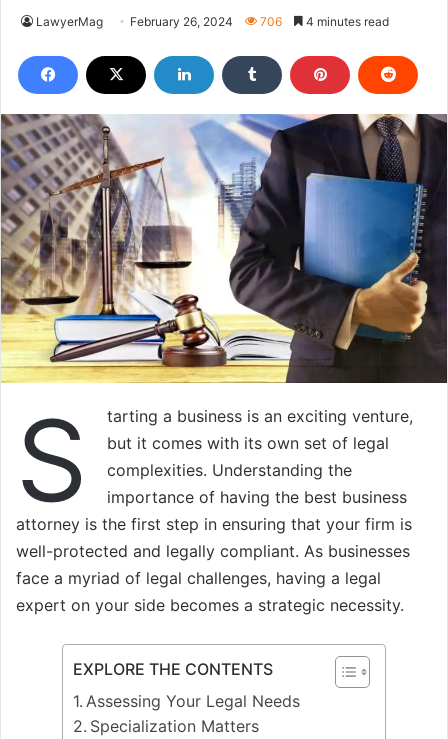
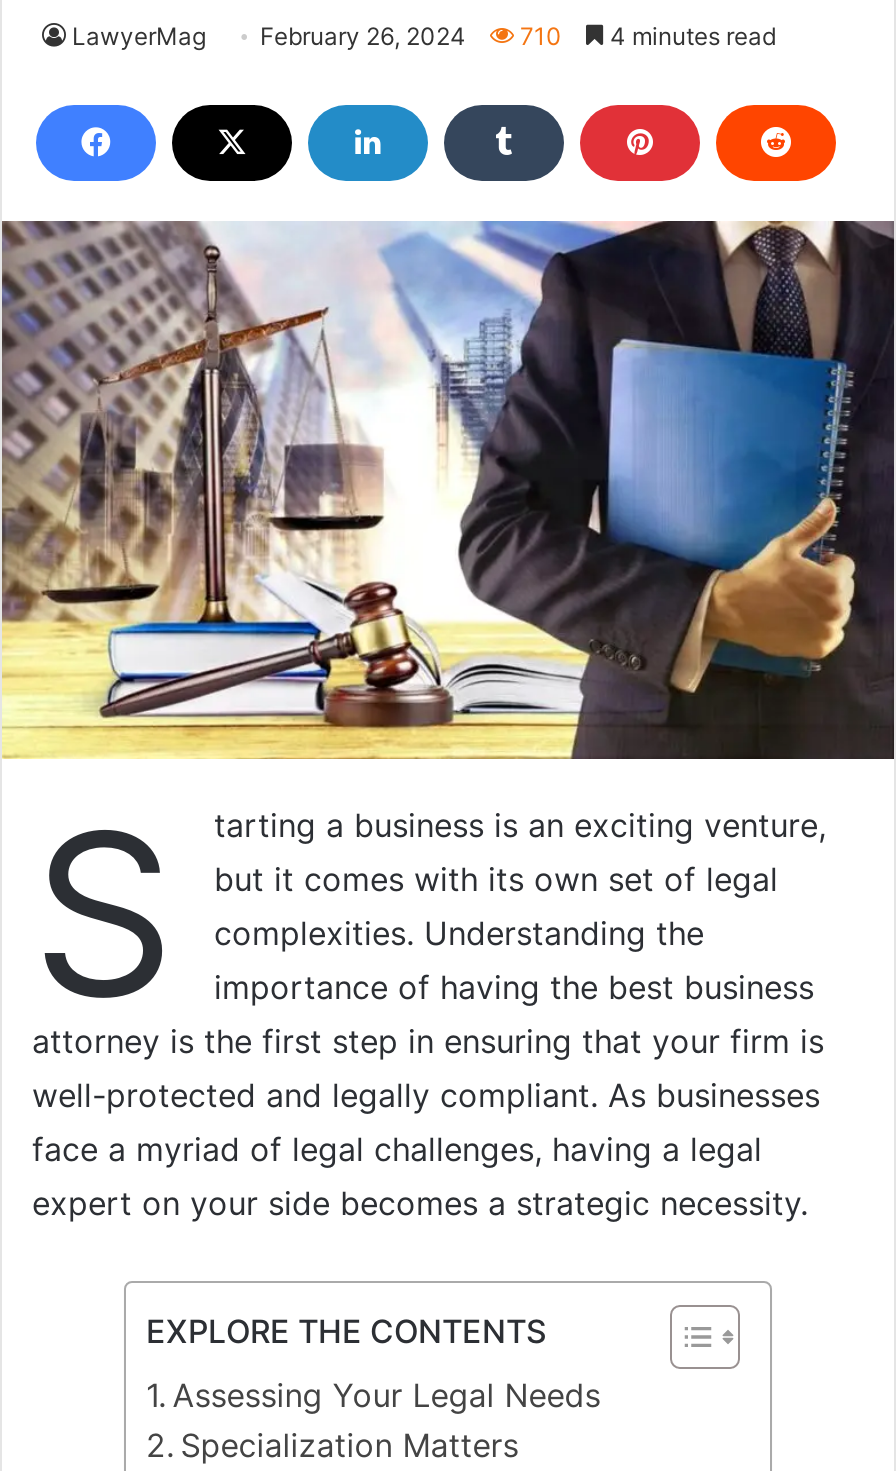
[36,14,389,29] LawyerMag February 26, 2024 706 4 minutes read -> [72,22,776,52] LawyerMag February 26, 2024 710 4 minutes read

